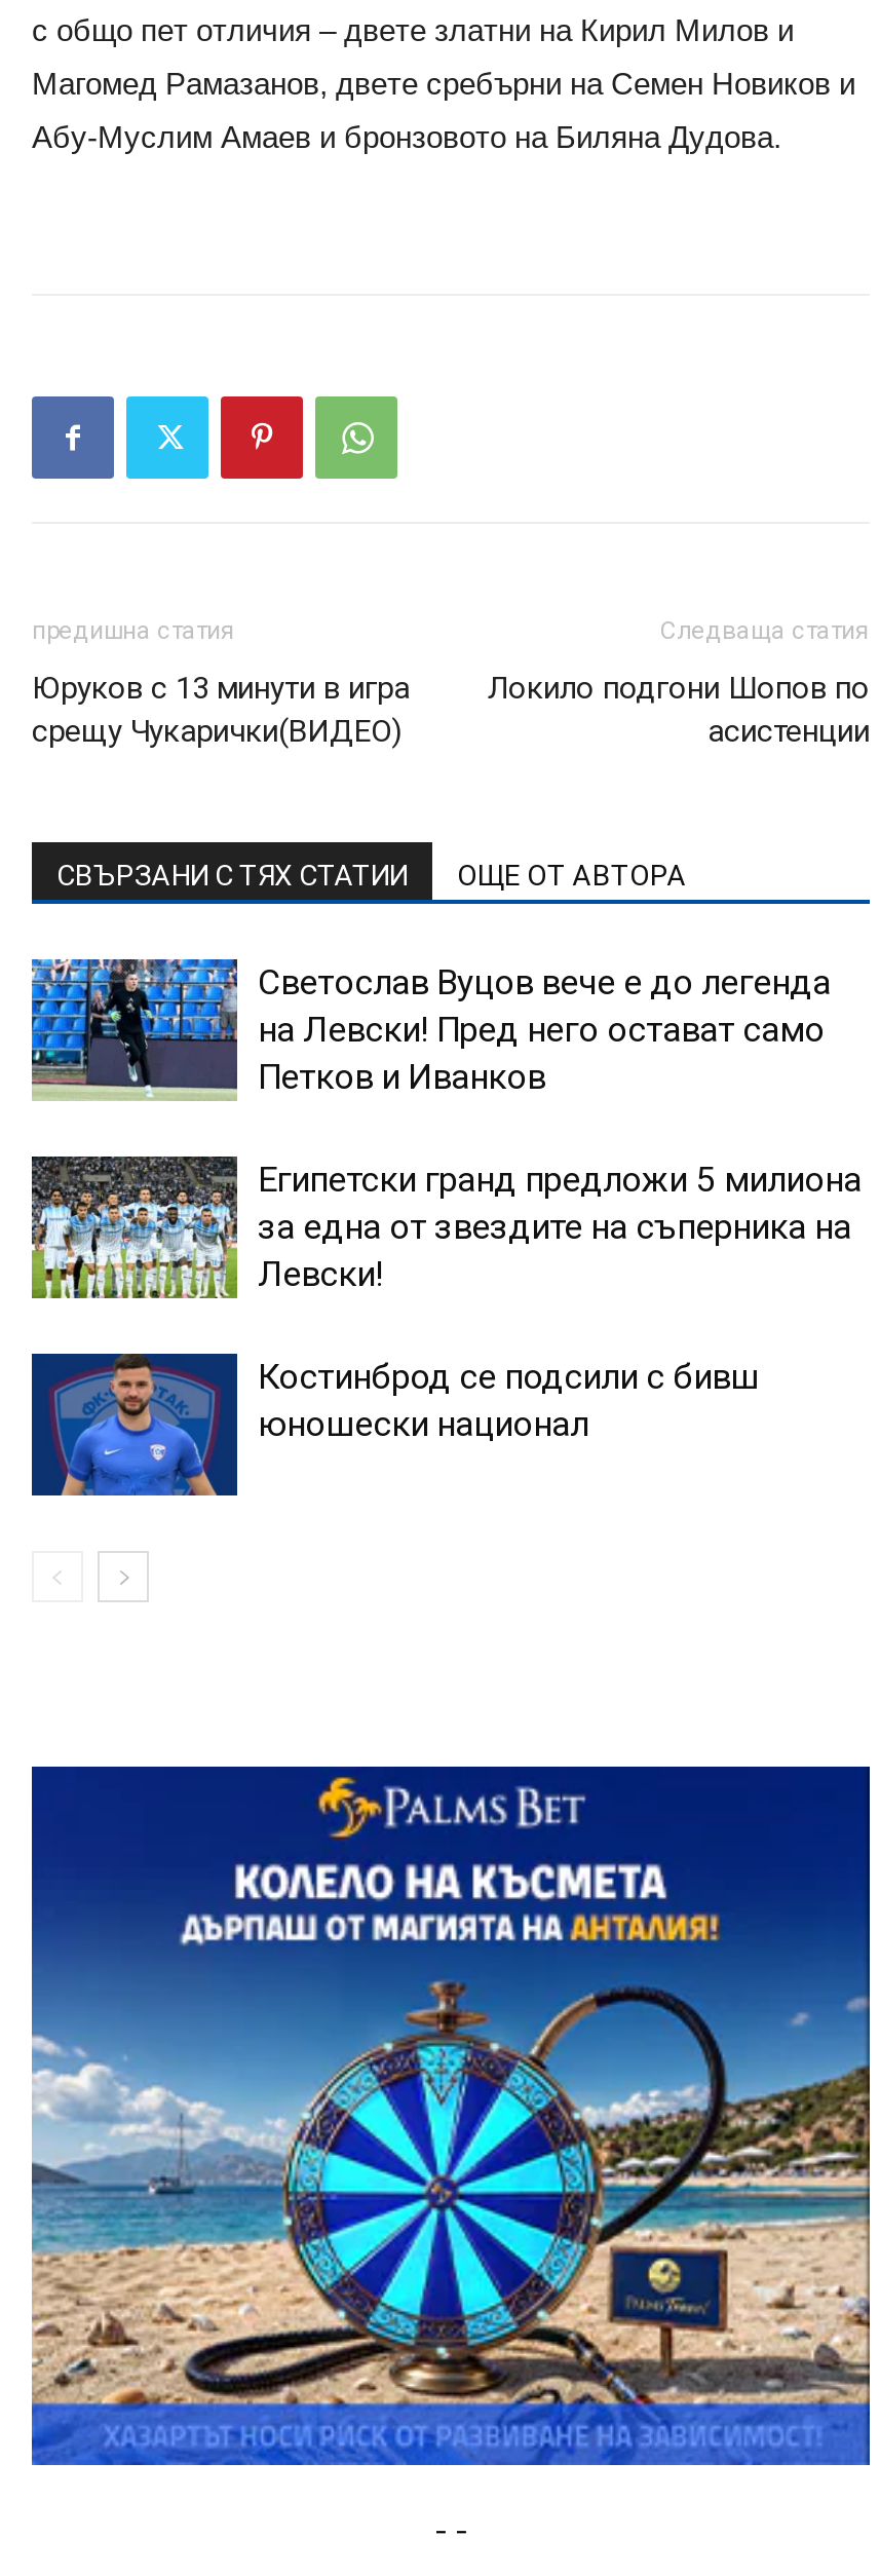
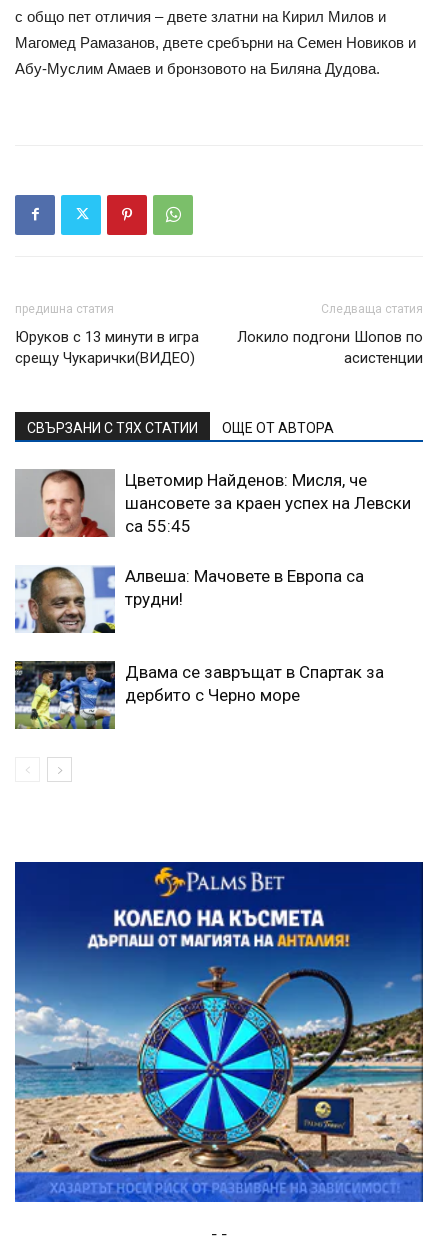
[30,958,831,1102] [image] | Светослав Вуцов вече е до легенда | на Левски! Пред него остават само | Петков и Иванков -> [15,469,411,538] [image] | Цветомир Найденов: Мисля, че | шансовете за краен успех на Левски | са 55:45
[30,1153,862,1301] [image] | Египетски гранд предложи 5 милиона | за една от звездите на съперника на | Левски! -> [14,564,364,634] [image] | Алвеша: Мачовете в Европа са | трудни!
[30,1351,759,1499] [image] | Костинброд се подсили с бивш | юношески национал -> [14,660,384,730] [image] | Двама се завръщат в Спартак за | дербито с Черно море

